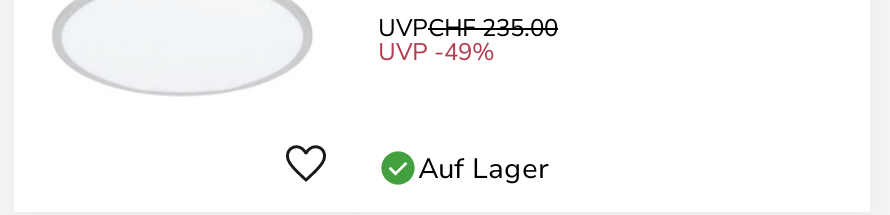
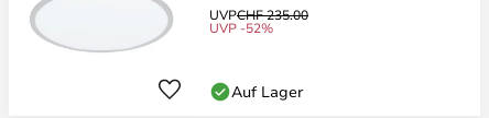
[378,34,494,66] UVP -49% -> [209,19,273,36] UVP -52%

